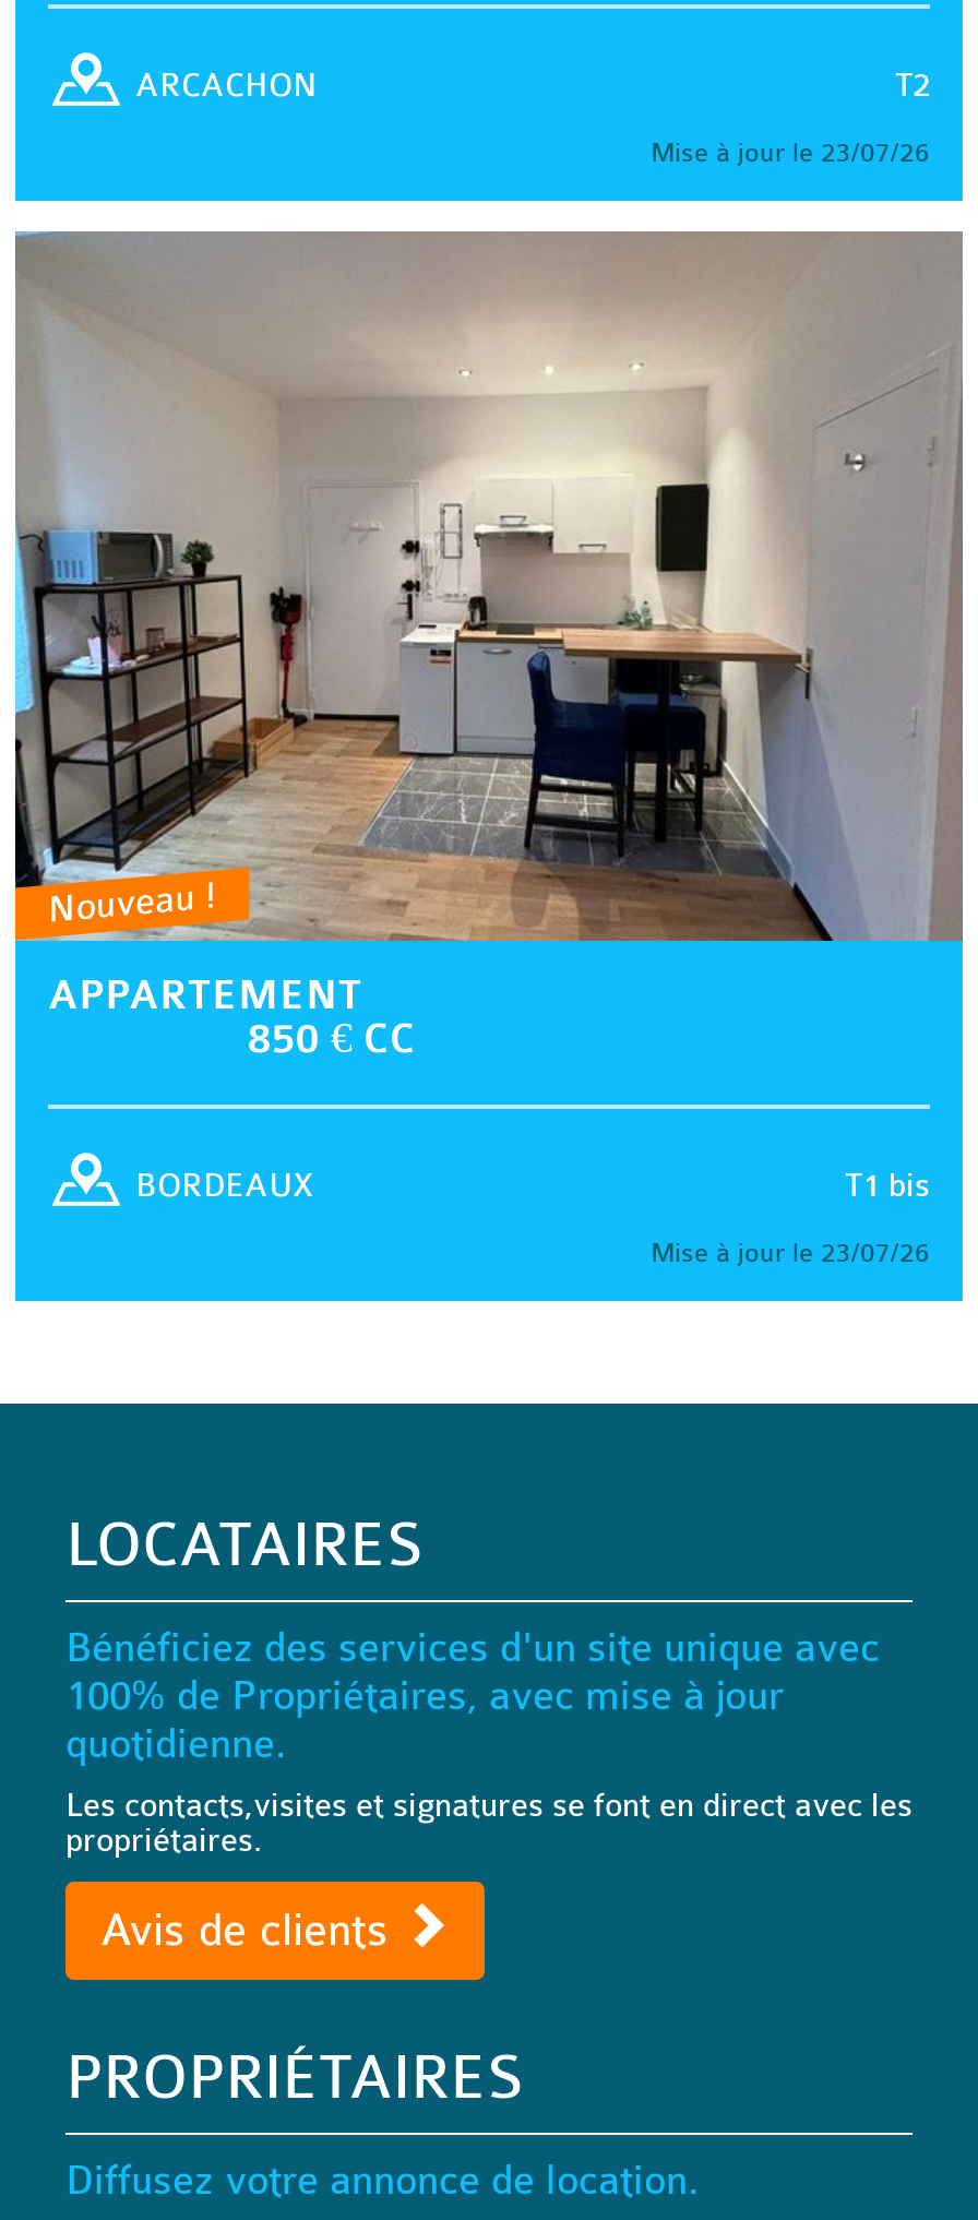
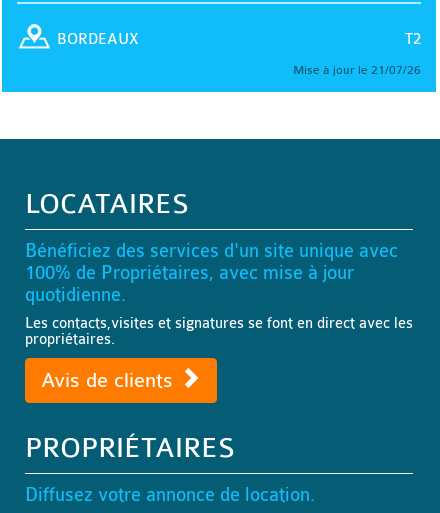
[135,67,930,167] ARCACHON | Mise à jour le 23/07/26 -> none
[13,230,965,1205] [image] | Nouveau ! | APPARTEMENT | 850 € CC | T1 bis -> none
[651,1238,930,1268] Mise à jour le 23/07/26 -> [293,63,421,77] Mise à jour le 21/07/26

